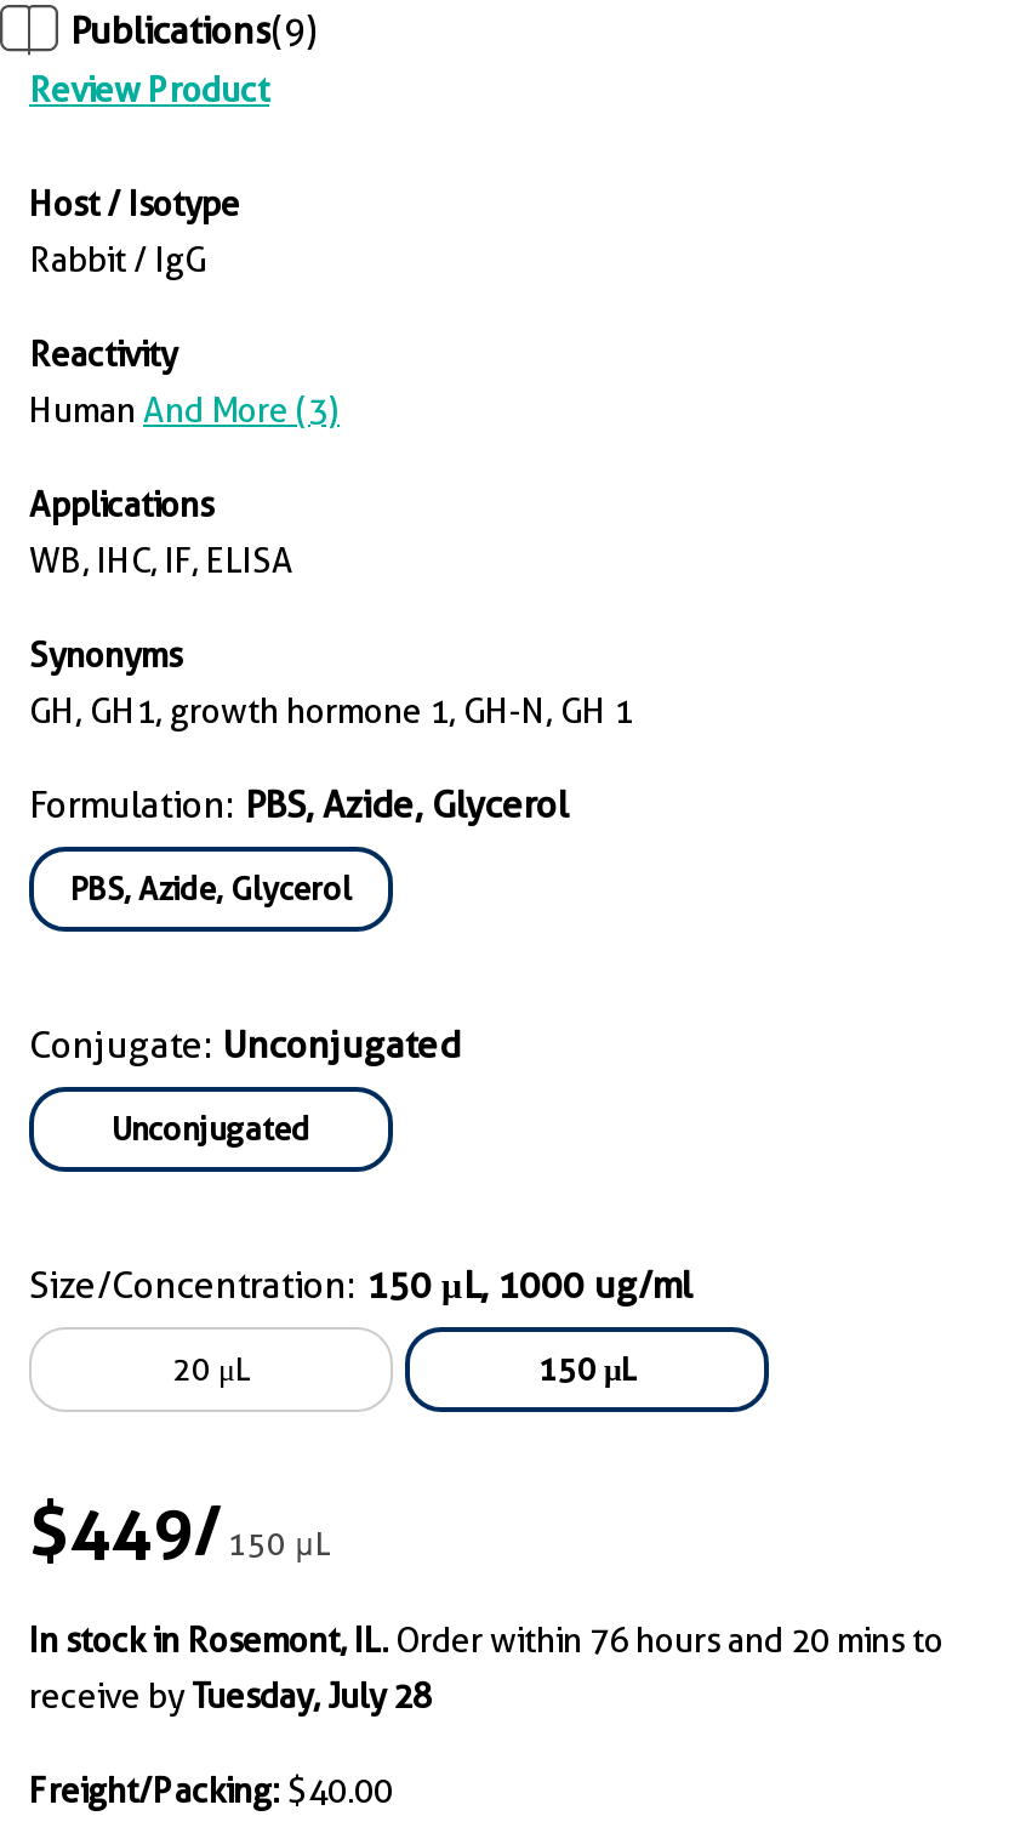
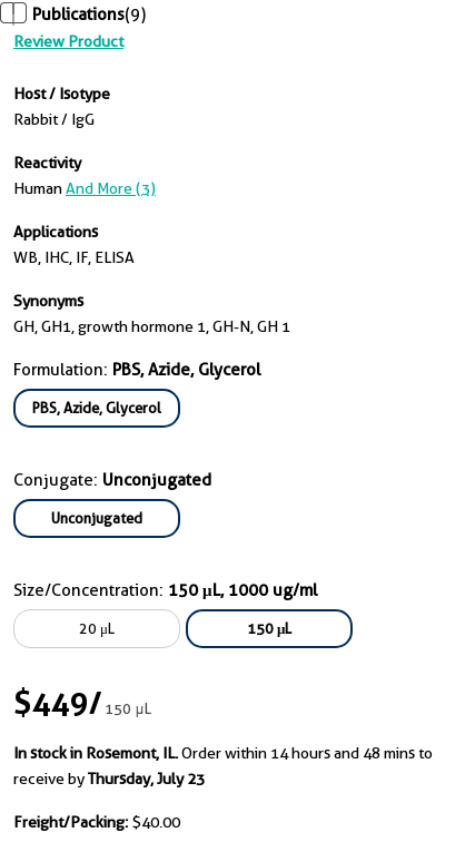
[29,1621,944,1660] In stock in Rosemont, IL. Order within 76 hours and 20 mins to -> [13,744,433,762] In stock in Rosemont, IL. Order within 14 hours and 48 mins to
[29,1677,432,1716] receive by Tuesday, July 28 -> [13,770,205,788] receive by Thursday, July 23

